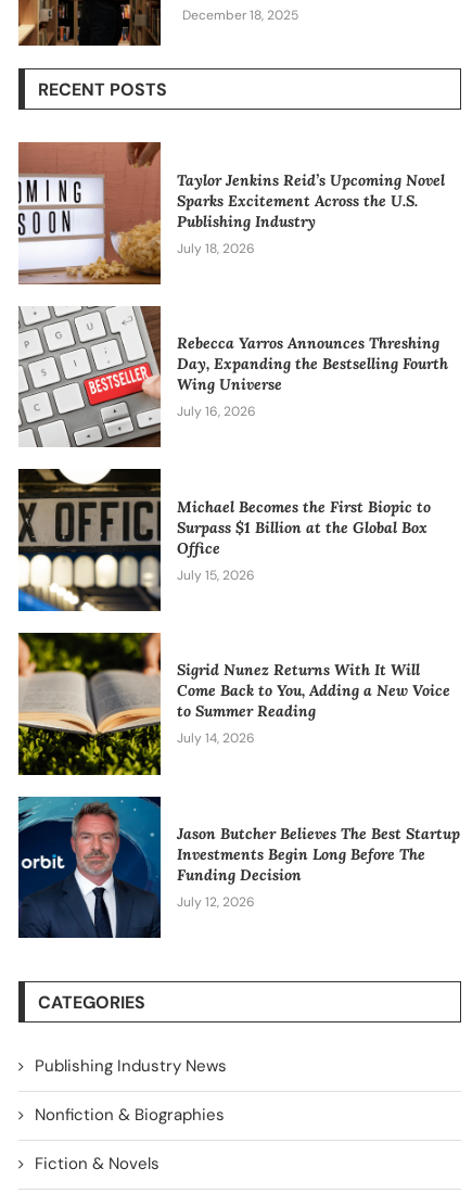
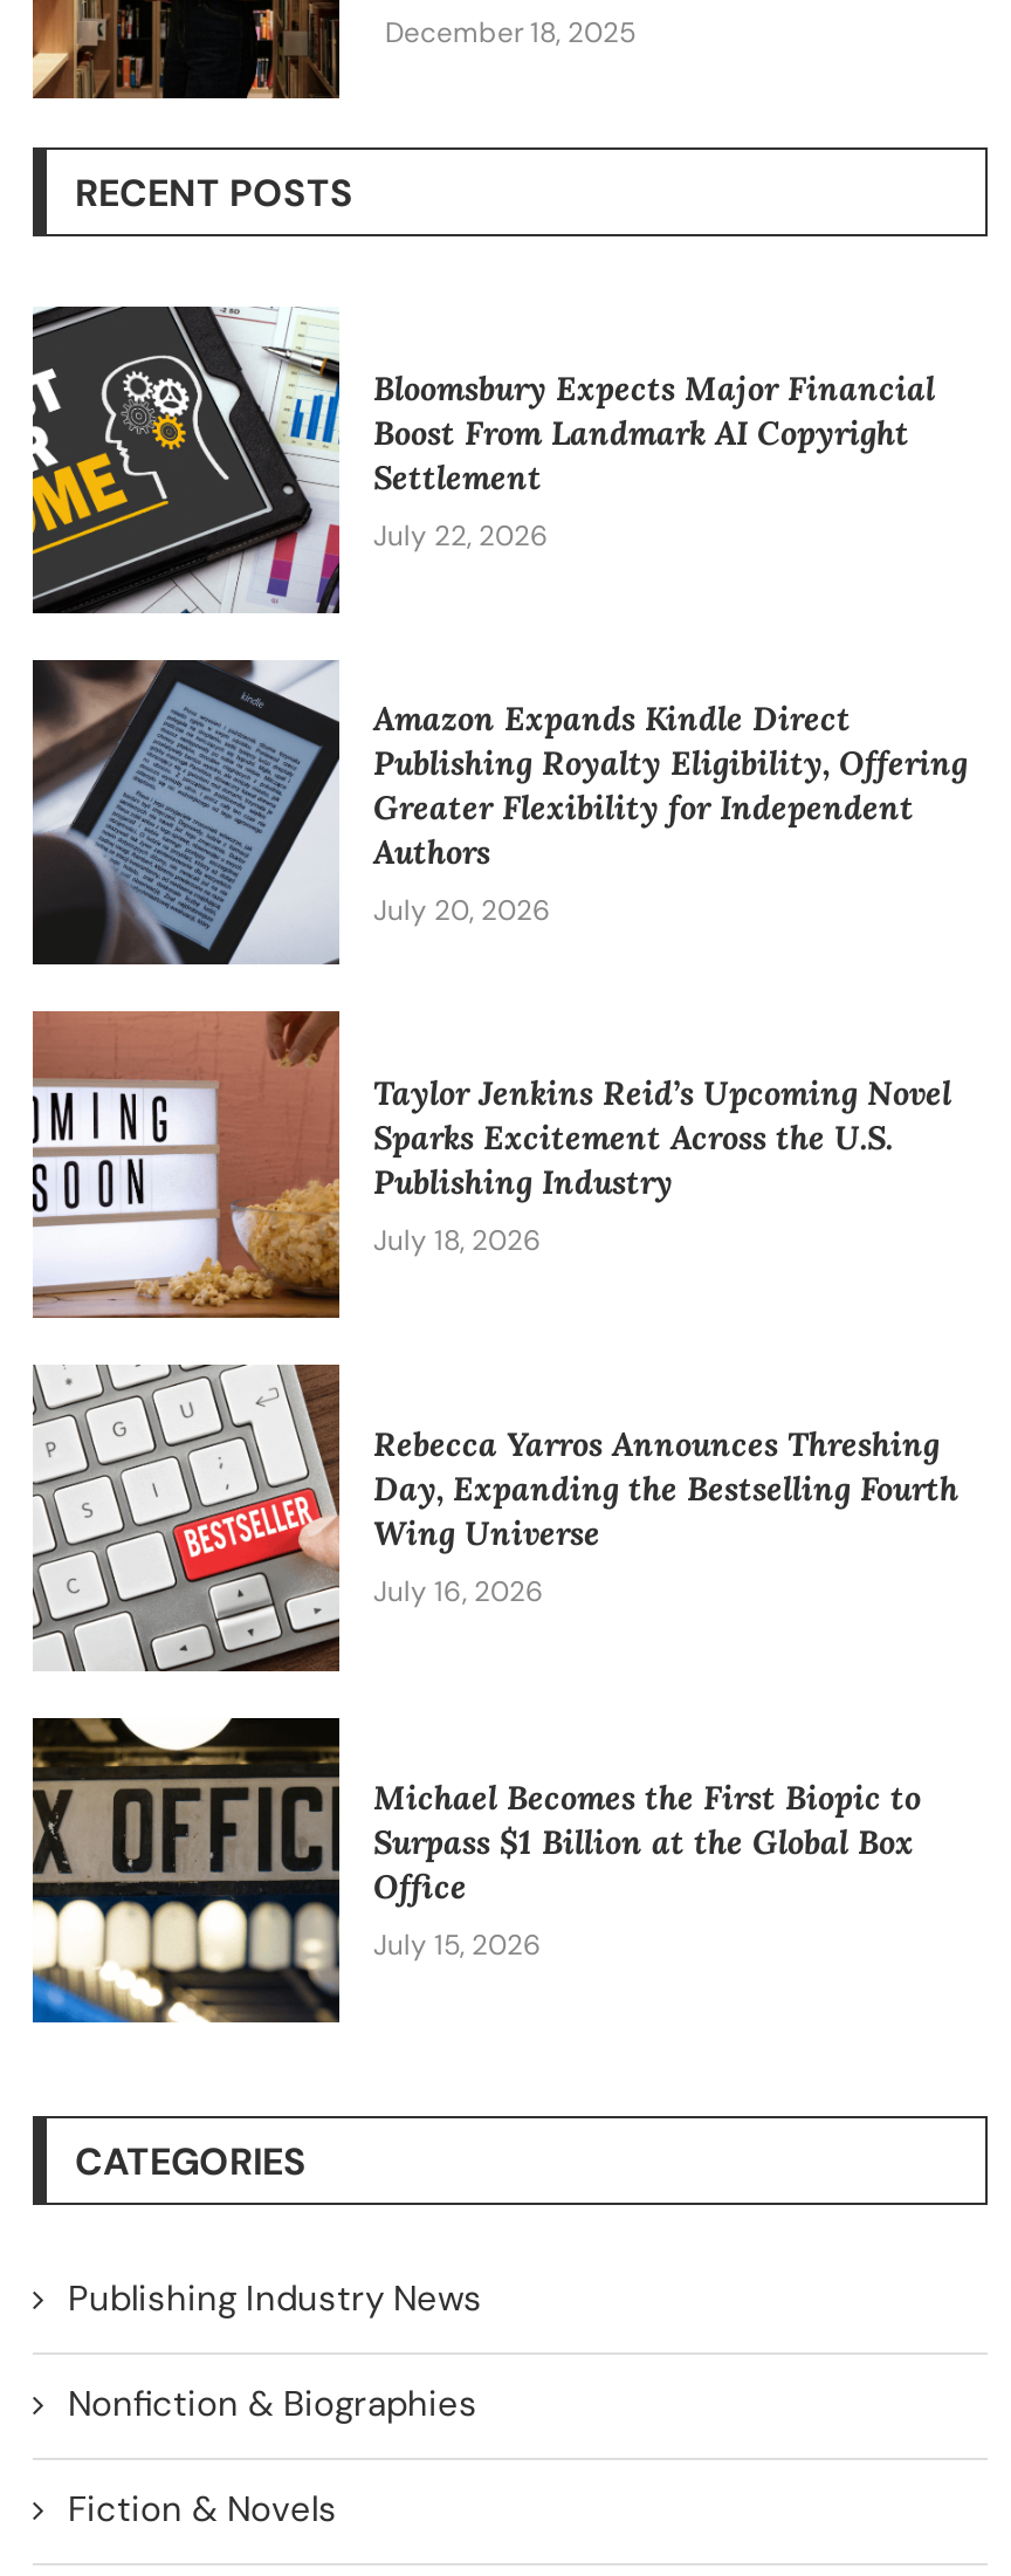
none -> [30,304,935,616] [image] | Bloomsbury Expects Major Financial | Boost From Landmark AI Copyright | Settlement | July 22, 2026
none -> [30,658,968,967] [image] | Amazon Expands Kindle Direct | Publishing Royalty Eligibility, Offering | Greater Flexibility for Independent | Authors | July 20, 2026
moved [16,141,448,584] -> [28,1009,958,1963]: [image] | Taylor Jenkins Reid’s Upcoming Novel | Sparks Excitement Across the U.S. | ... | Office | July 15, 2026
[17,632,450,776] [image] | Sigrid Nunez Returns With It Will | Come Back to You, Adding a New Voice | to Summer Reading | July 14, 2026 -> none
[17,796,460,939] [image] | Jason Butcher Believes The Best Startup | Investments Begin Long Before The | Funding Decision | July 12, 2026 -> none

